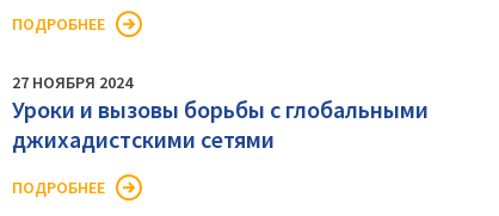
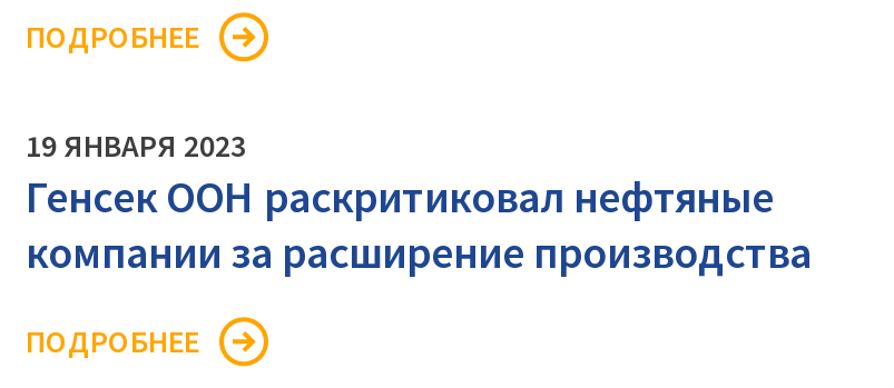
[12,72,429,154] 27 НОЯБРЯ 2024 | Уроки и вызовы борьбы с глобальными | джихадистскими сетями -> [26,126,812,279] 19 ЯНВАРЯ 2023 | Генсек ООН раскритиковал нефтяные | компании за расширение производства

